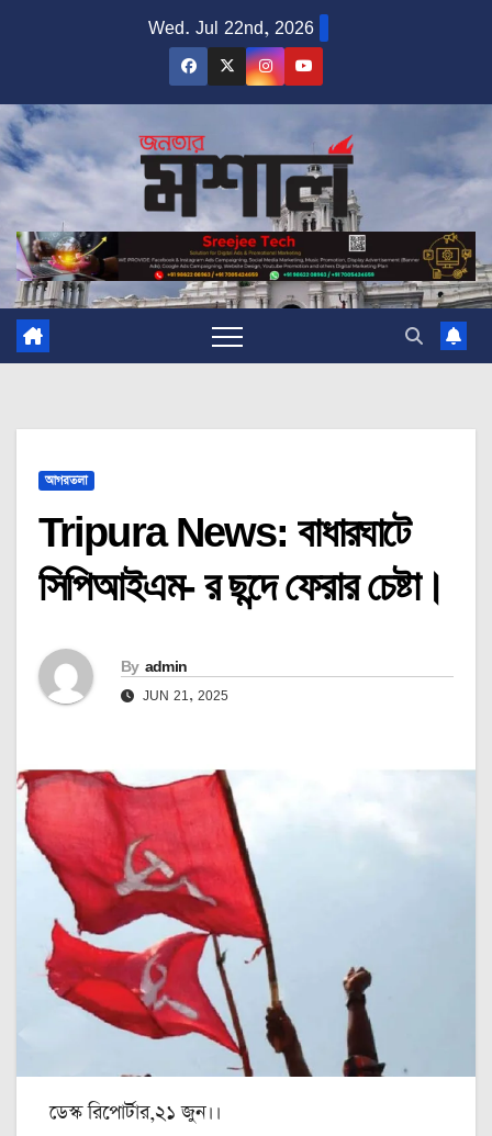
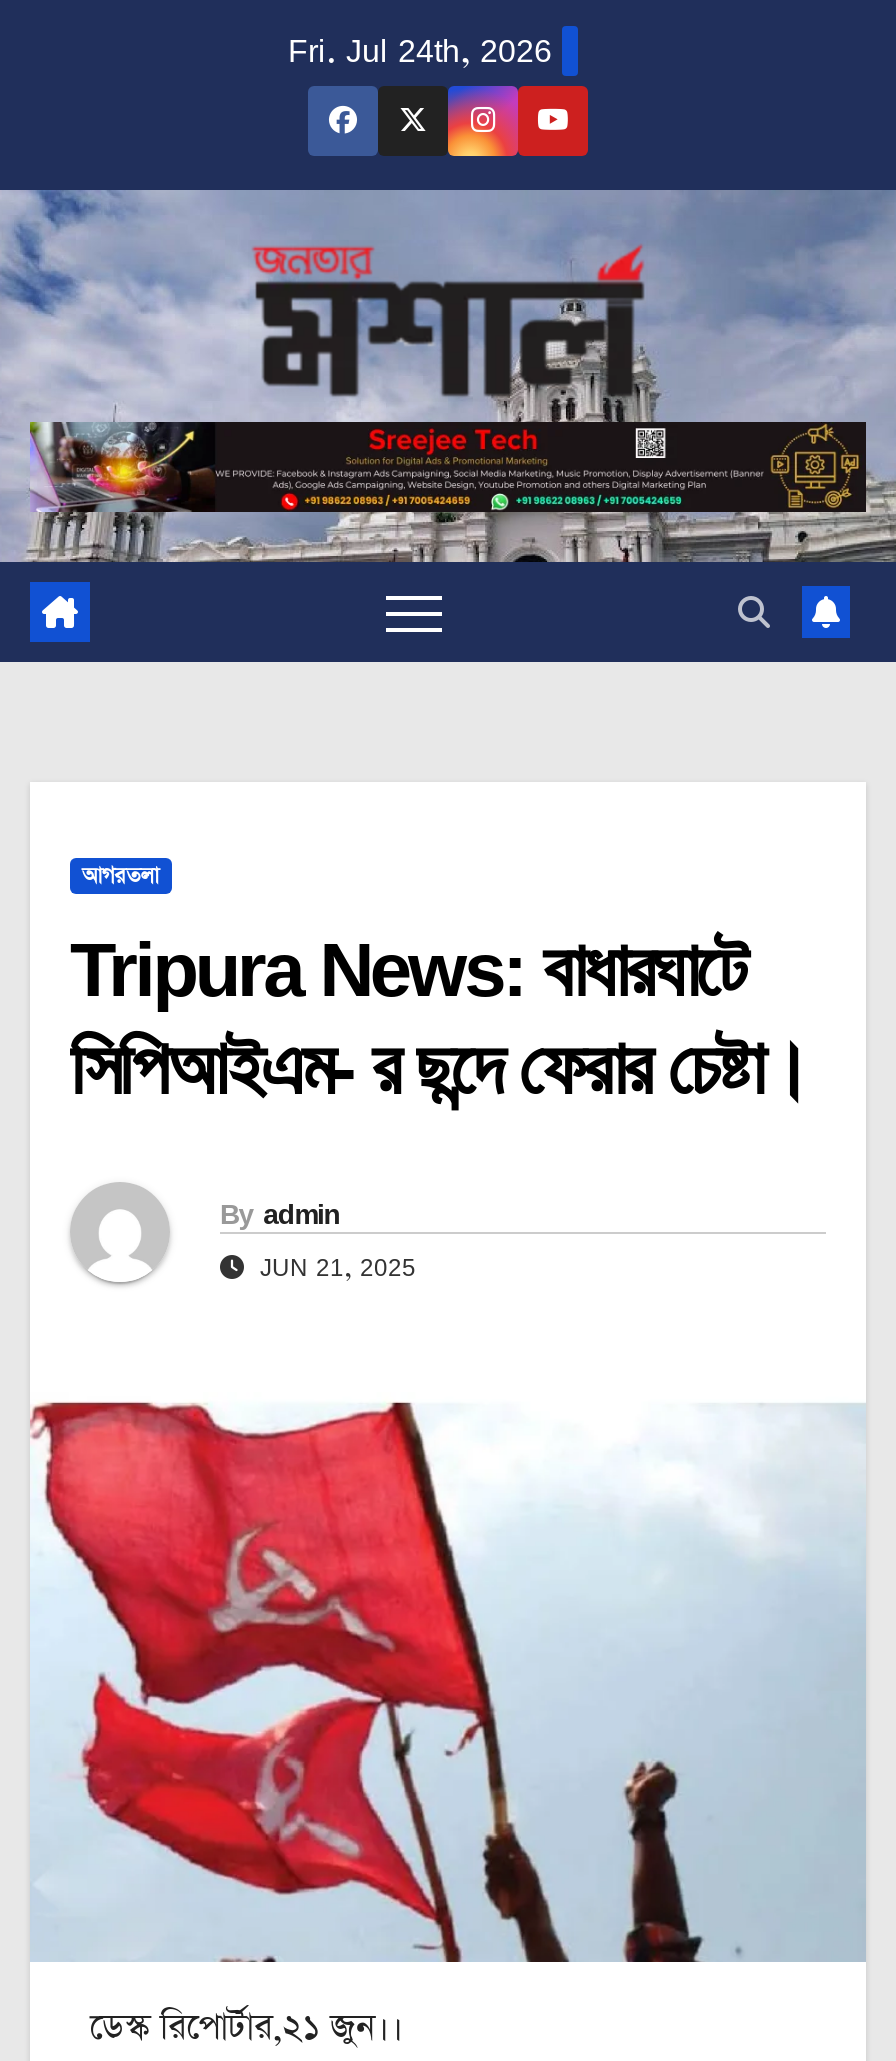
[148,14,314,41] Wed. Jul 22nd, 2026 -> [288,26,552,74] Fri. Jul 24th, 2026

